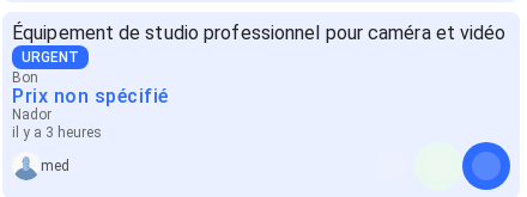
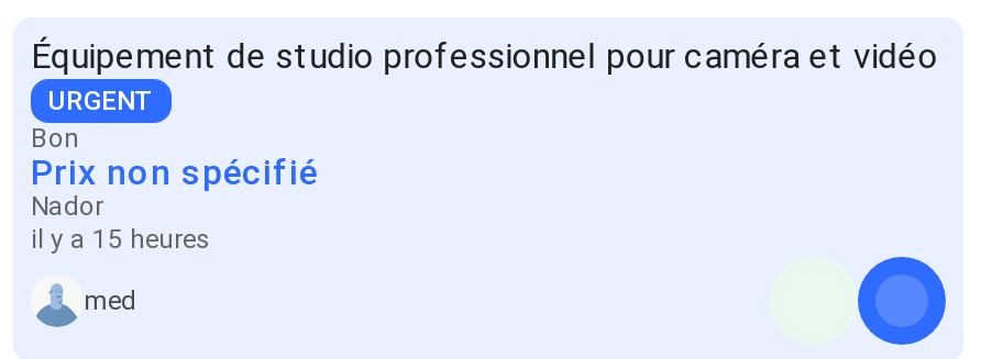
[12,124,102,141] il y a 3 heures -> [31,224,211,255] il y a 15 heures

